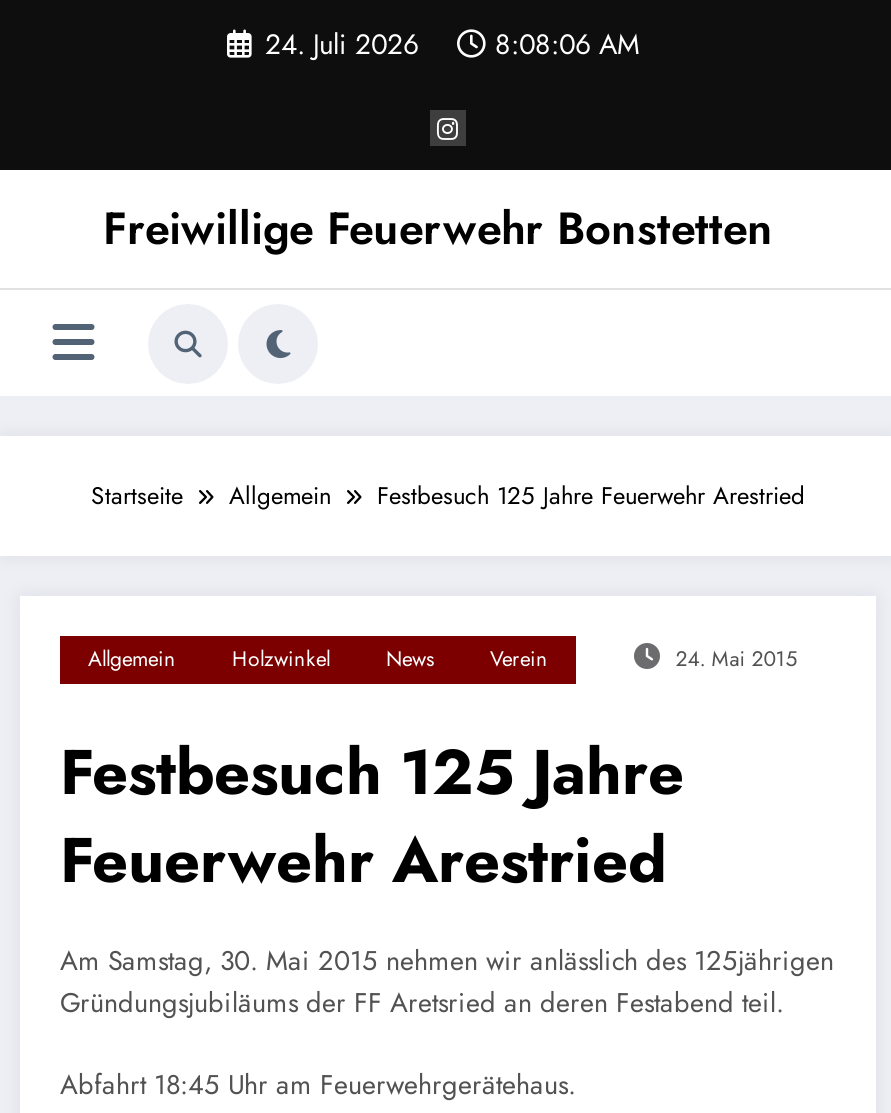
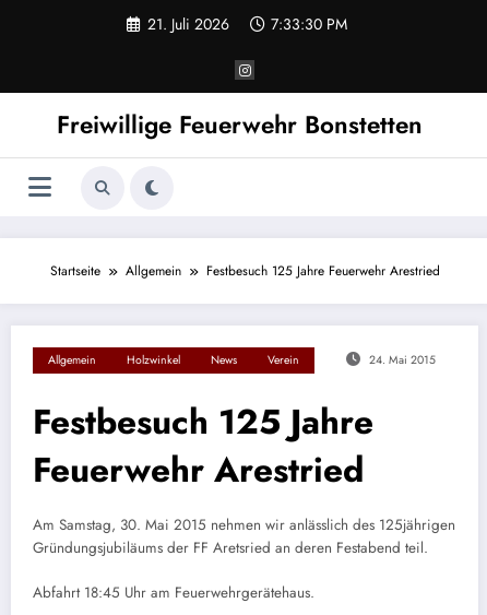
[265,24,639,64] 24. Juli 2026 | 8:08:06 AM -> [147,13,347,35] 21. Juli 2026 | 7:33:30 PM

